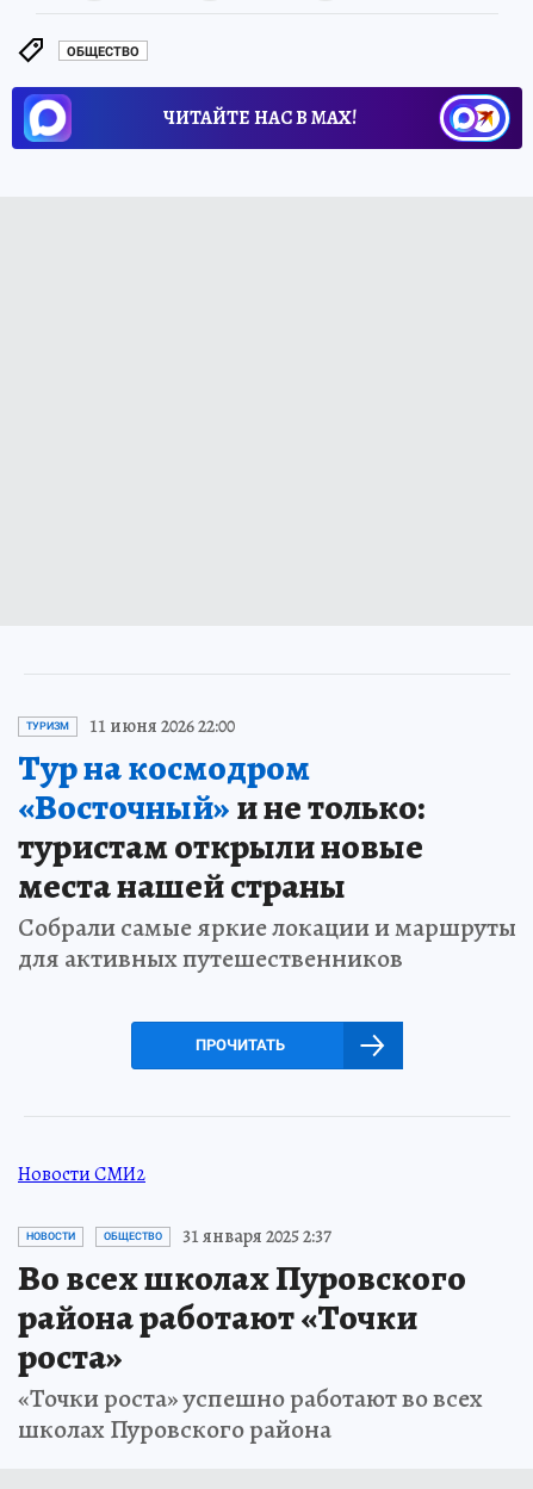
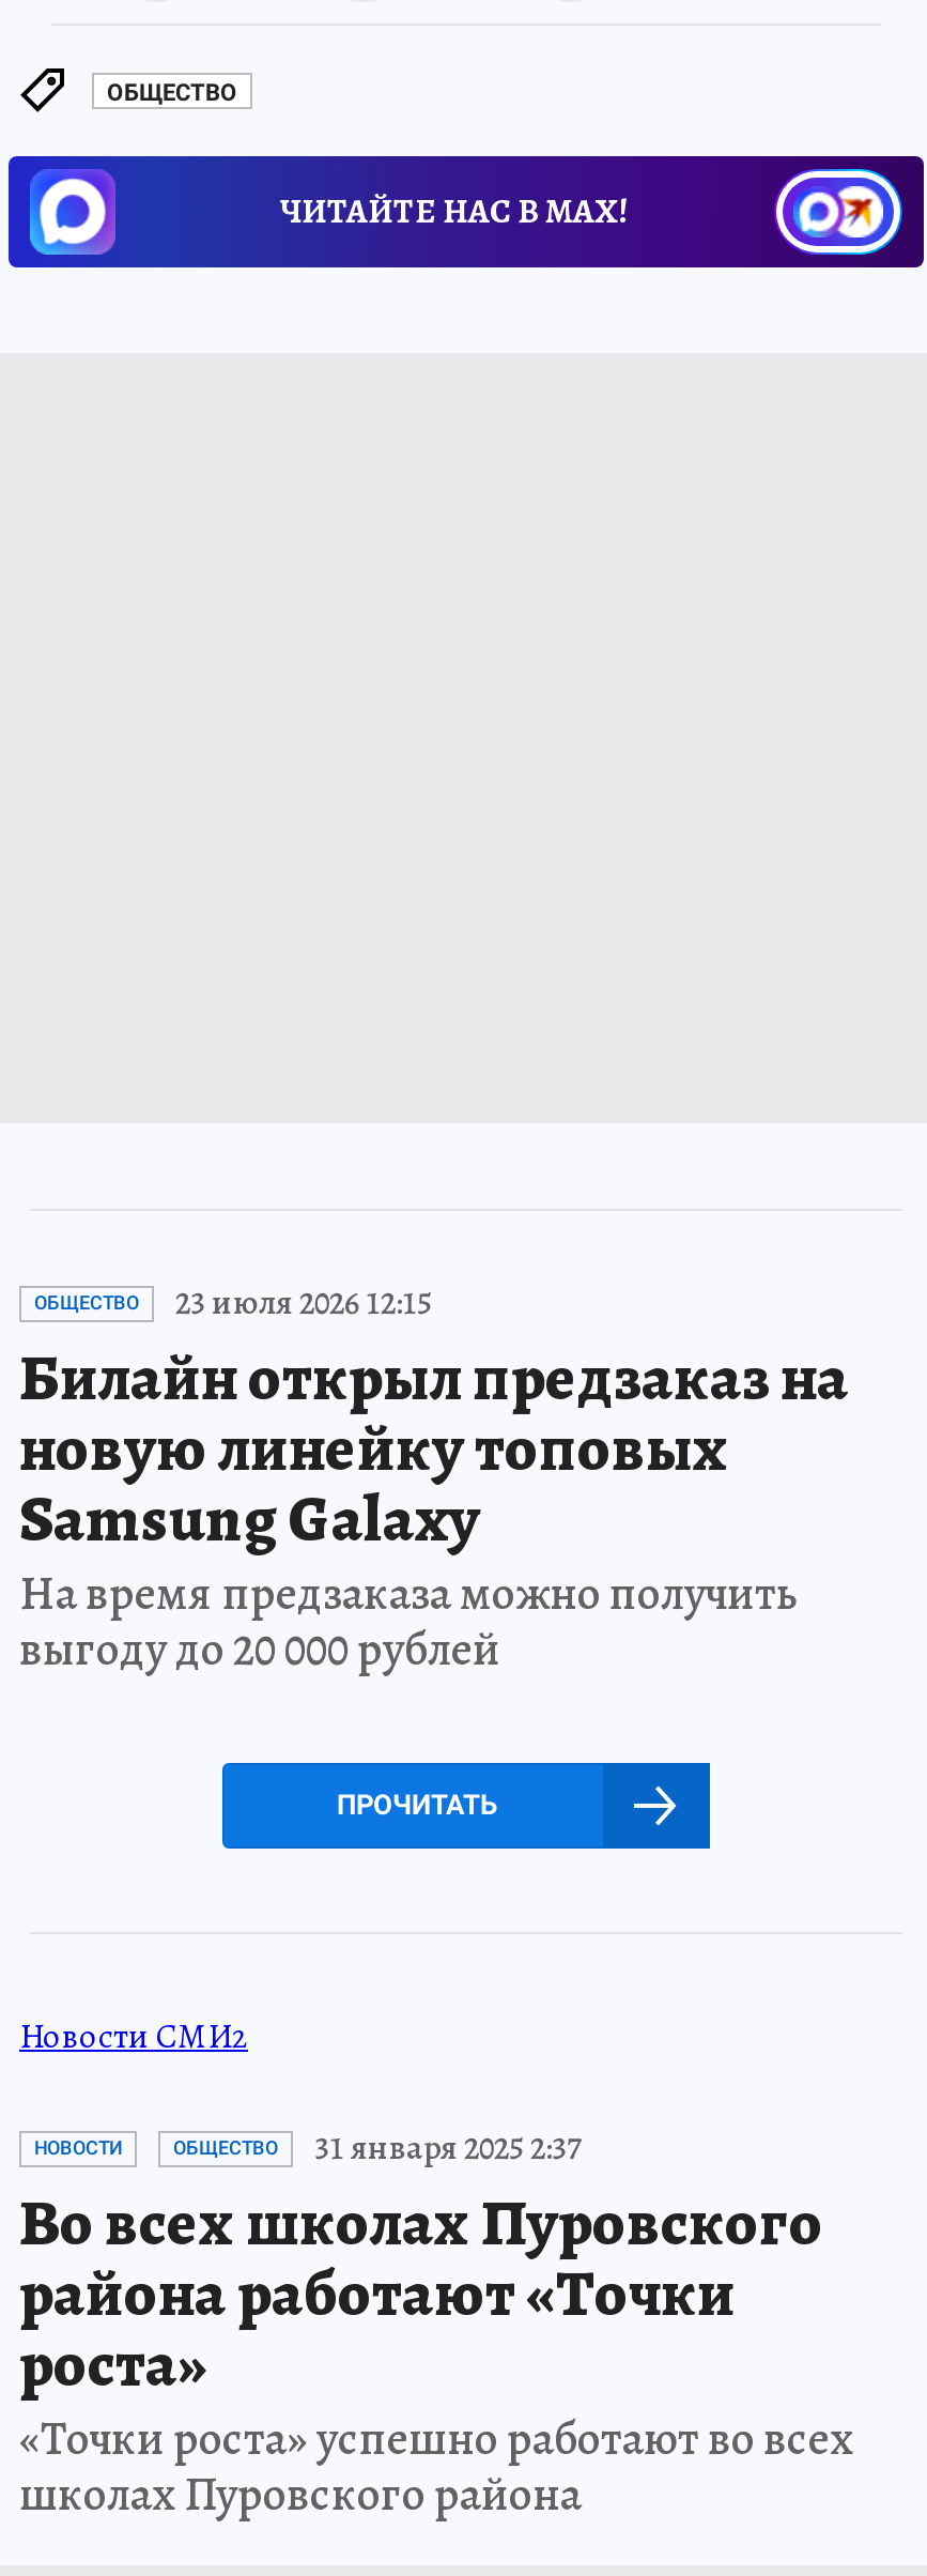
[18,713,516,977] ТУРИЗМ | 11 июня 2026 22:00 | Тур на космодром | «Восточный»и не только: | туристам открыли новые | места нашей страны | Собрали самые яркие локации и маршруты | для активных путешественников -> [19,1280,849,1682] ОБЩЕСТВО | 23 июля 2026 12:15 | Билайн открыл предзаказ на | новую линейку топовых | Samsung Galaxy | На время предзаказа можно получить | выгоду до 20 000 рублей

